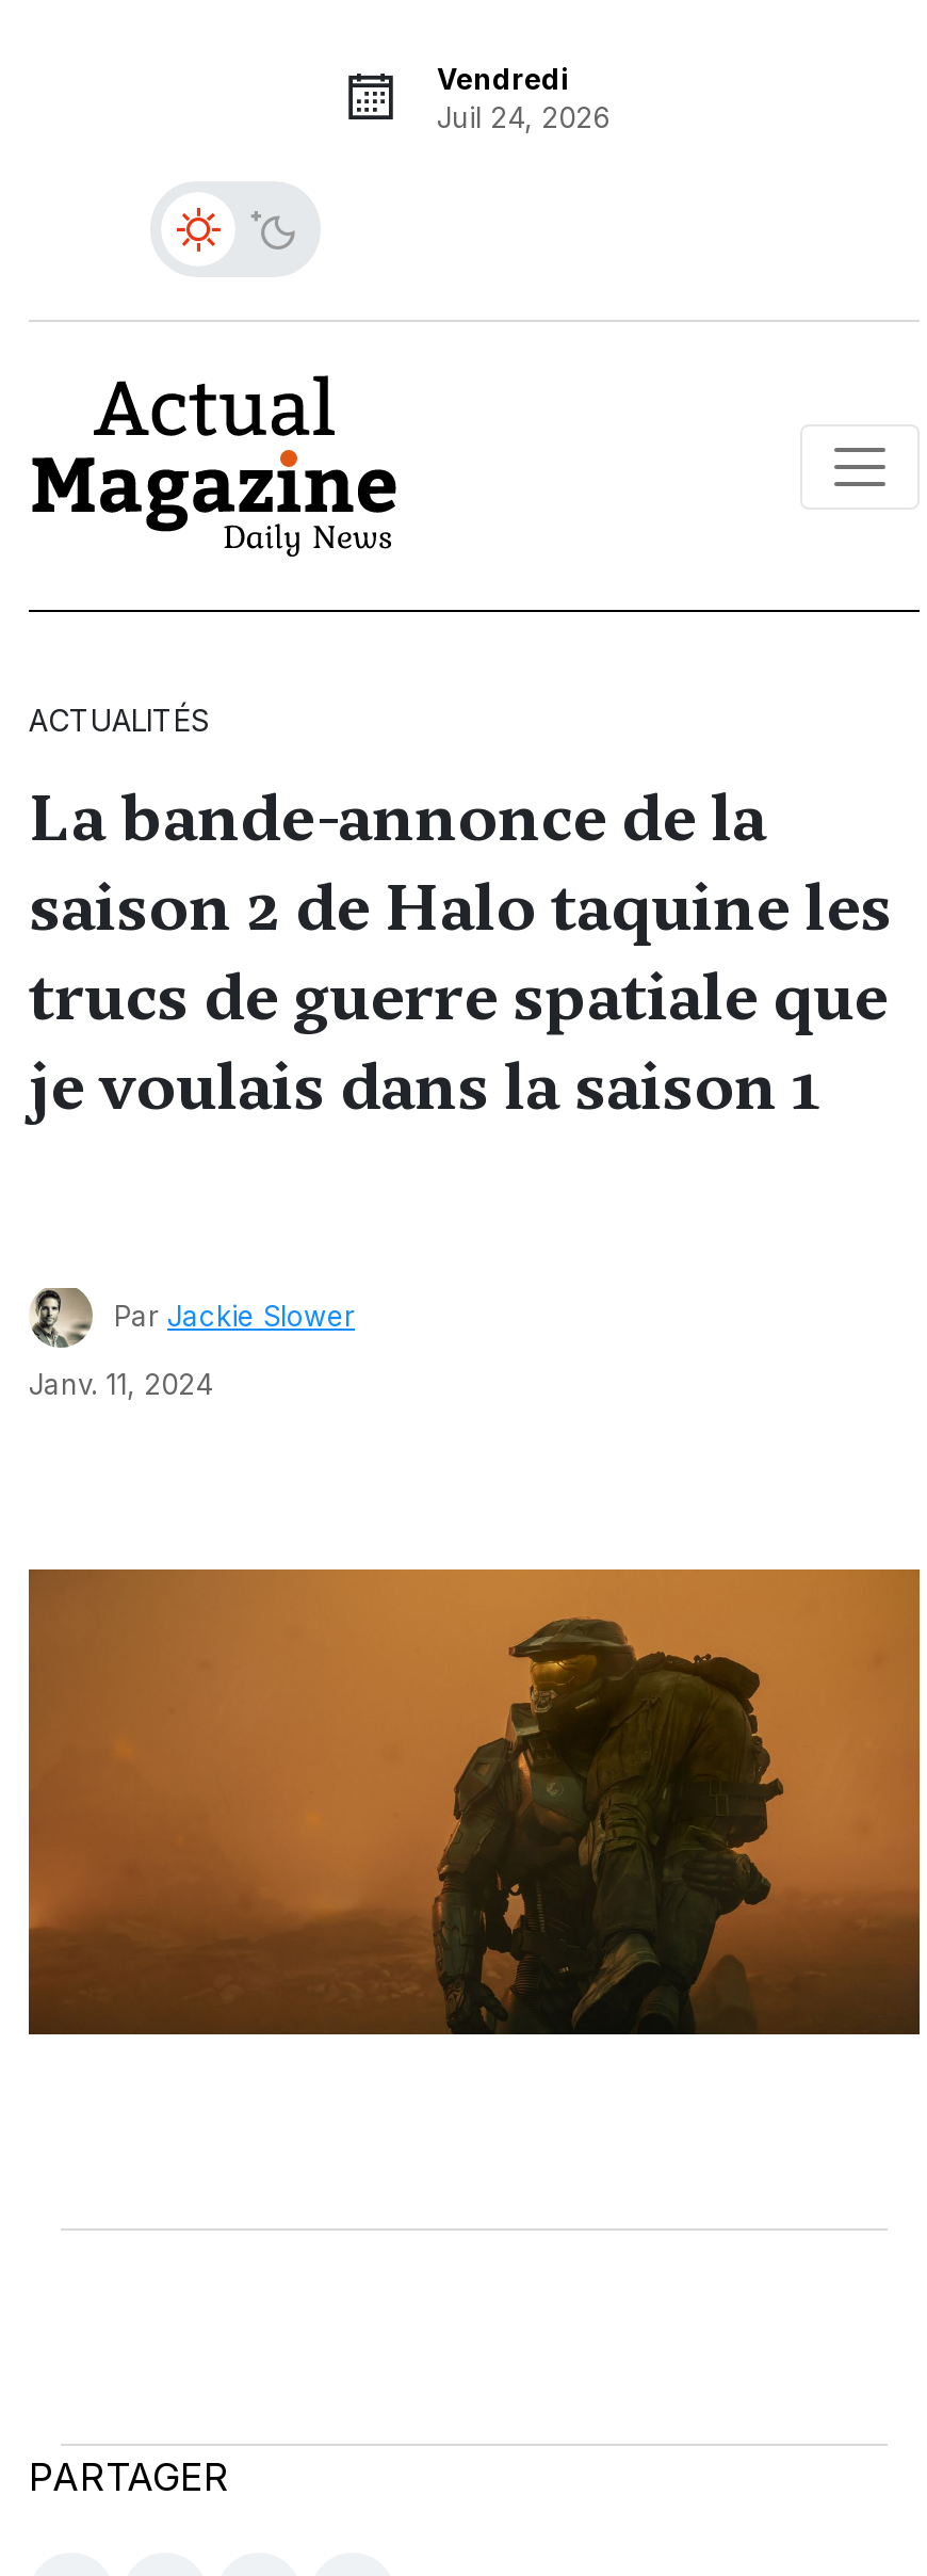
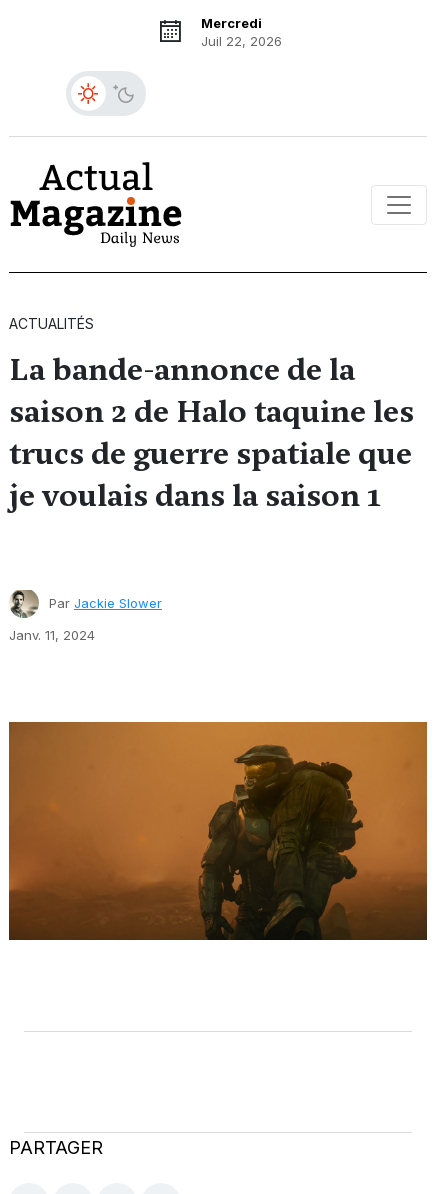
[437,62,609,134] Vendredi | Juil 24, 2026 -> [200,15,281,49] Mercredi | Juil 22, 2026

